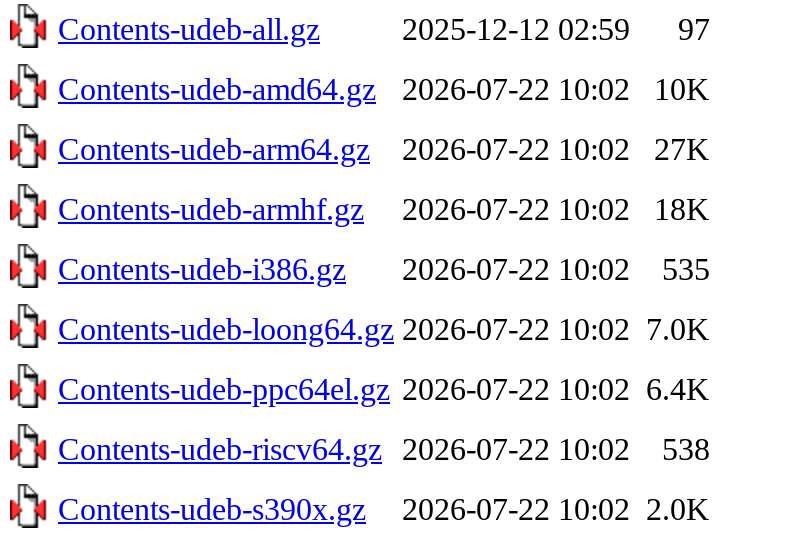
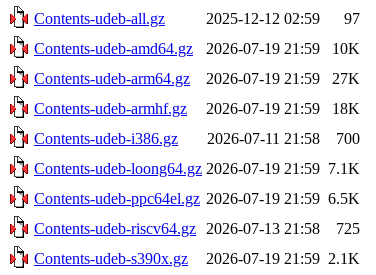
[58,72,710,106] Contents-udeb-amd64.gz 2026-07-22 10:02 10K -> [34,40,360,57] Contents-udeb-amd64.gz 2026-07-19 21:59 10K
[58,132,710,166] Contents-udeb-arm64.gz 2026-07-22 10:02 27K -> [34,70,360,87] Contents-udeb-arm64.gz 2026-07-19 21:59 27K
[58,192,710,226] Contents-udeb-armhf.gz 2026-07-22 10:02 18K -> [34,100,360,117] Contents-udeb-armhf.gz 2026-07-19 21:59 18K
[402,252,630,286] 2026-07-22 10:02 -> [207,130,320,147] 2026-07-11 21:58
[662,252,710,286] 535 -> [336,130,360,147] 700
[58,312,710,346] Contents-udeb-loong64.gz 2026-07-22 10:02 7.0K -> [34,160,360,177] Contents-udeb-loong64.gz 2026-07-19 21:59 7.1K
[58,372,710,406] Contents-udeb-ppc64el.gz 2026-07-22 10:02 6.4K -> [34,190,360,207] Contents-udeb-ppc64el.gz 2026-07-19 21:59 6.5K
[58,432,630,466] Contents-udeb-riscv64.gz 2026-07-22 10:02 -> [34,220,320,237] Contents-udeb-riscv64.gz 2026-07-13 21:58
[662,432,710,466] 538 -> [336,220,360,237] 725
[58,492,710,526] Contents-udeb-s390x.gz 2026-07-22 10:02 2.0K -> [34,250,360,267] Contents-udeb-s390x.gz 2026-07-19 21:59 2.1K

